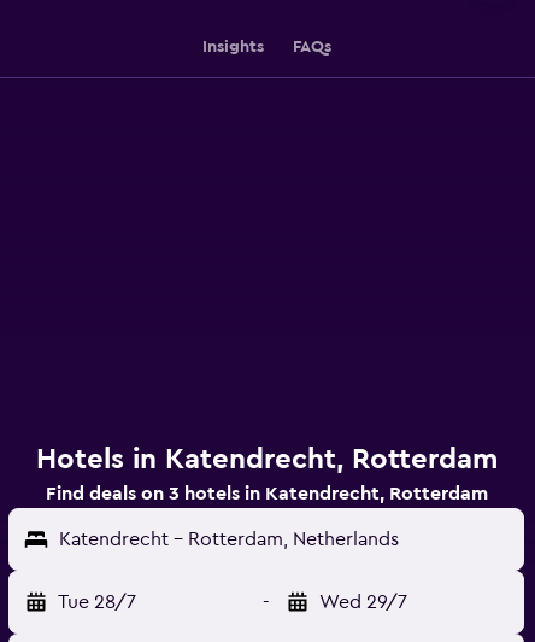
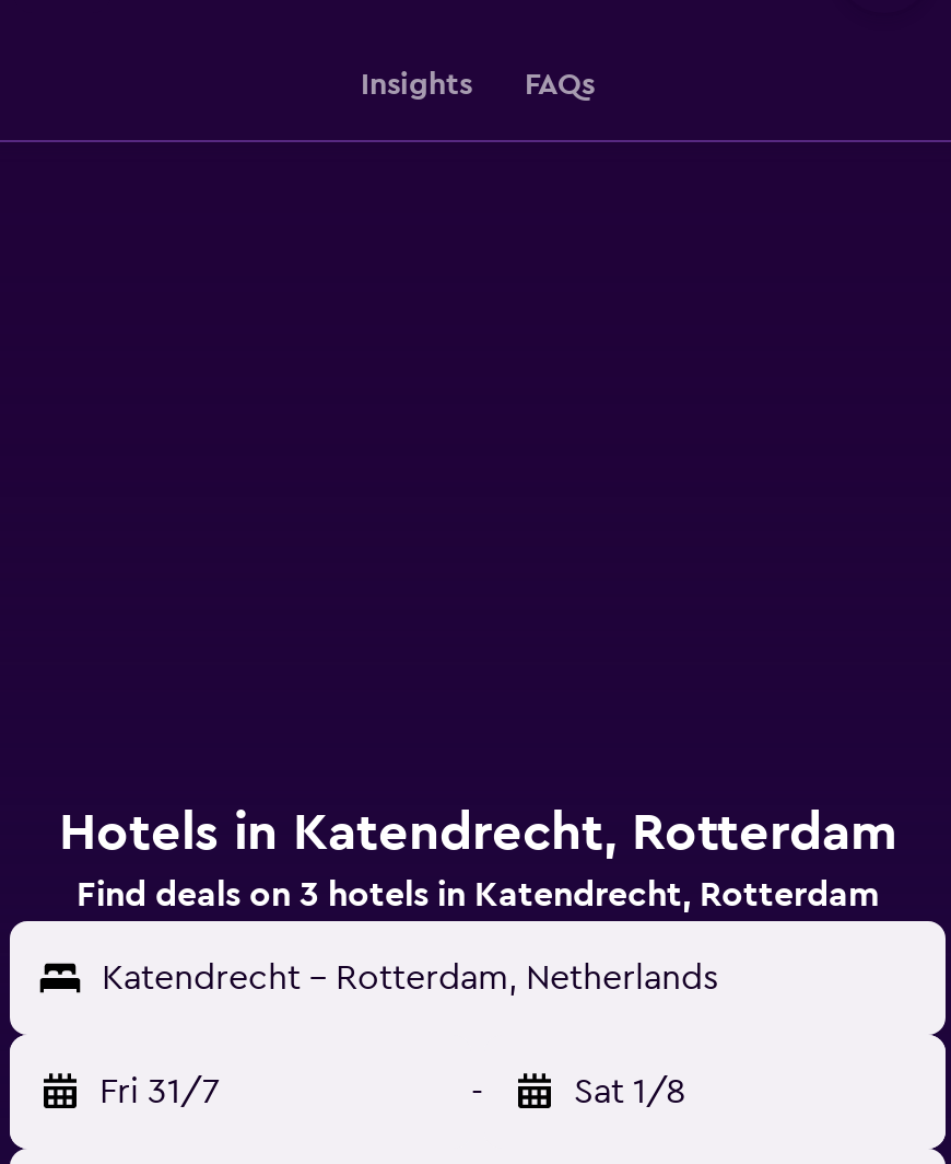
[58,593,136,612] Tue 28/7 -> [99,1074,220,1109] Fri 31/7
[319,593,407,612] Wed 29/7 -> [574,1074,685,1109] Sat 1/8

